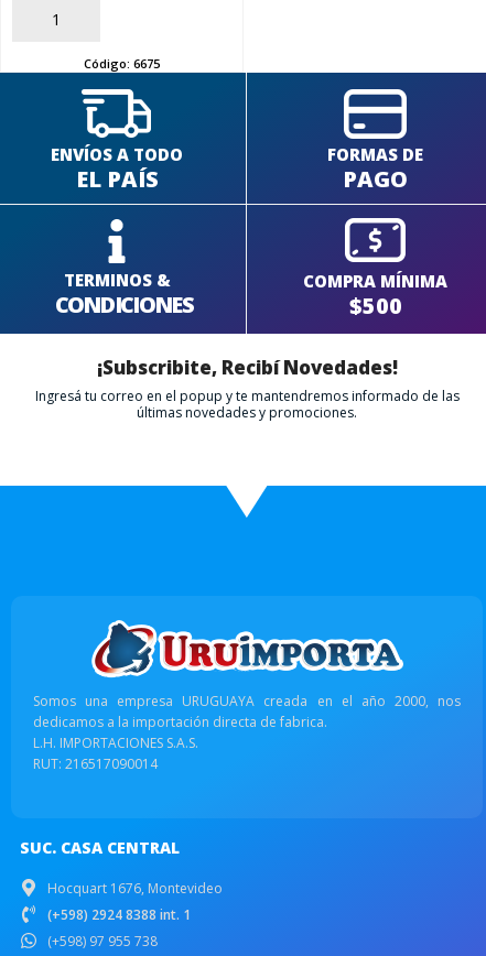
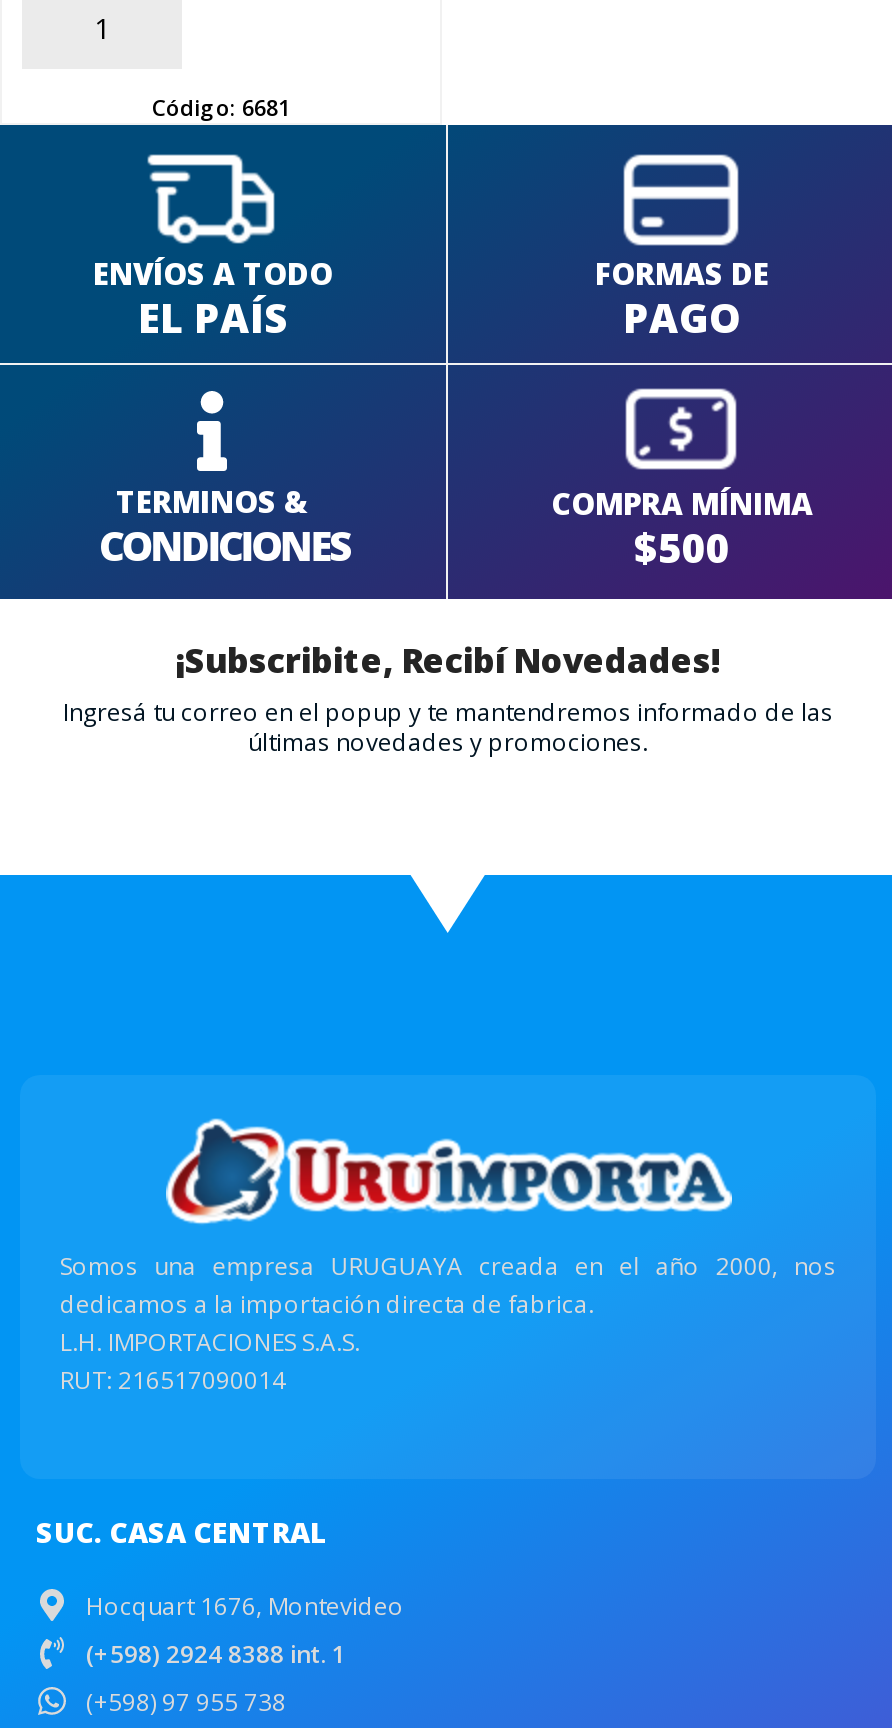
[84,55,160,71] Código: 6675 -> [152,92,290,122] Código: 6681

